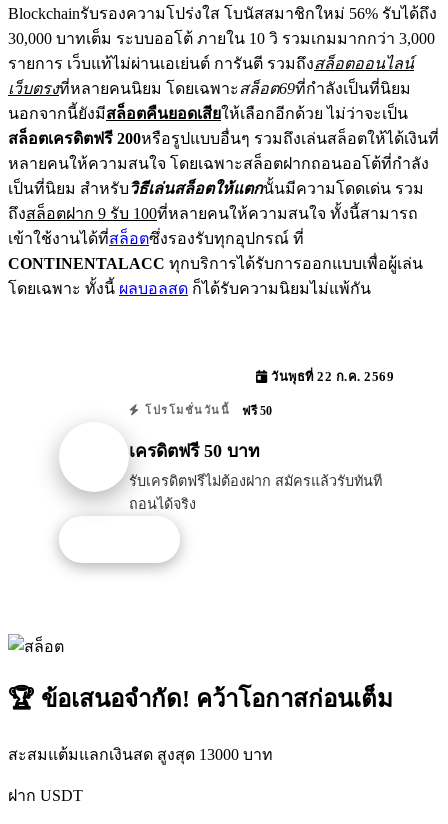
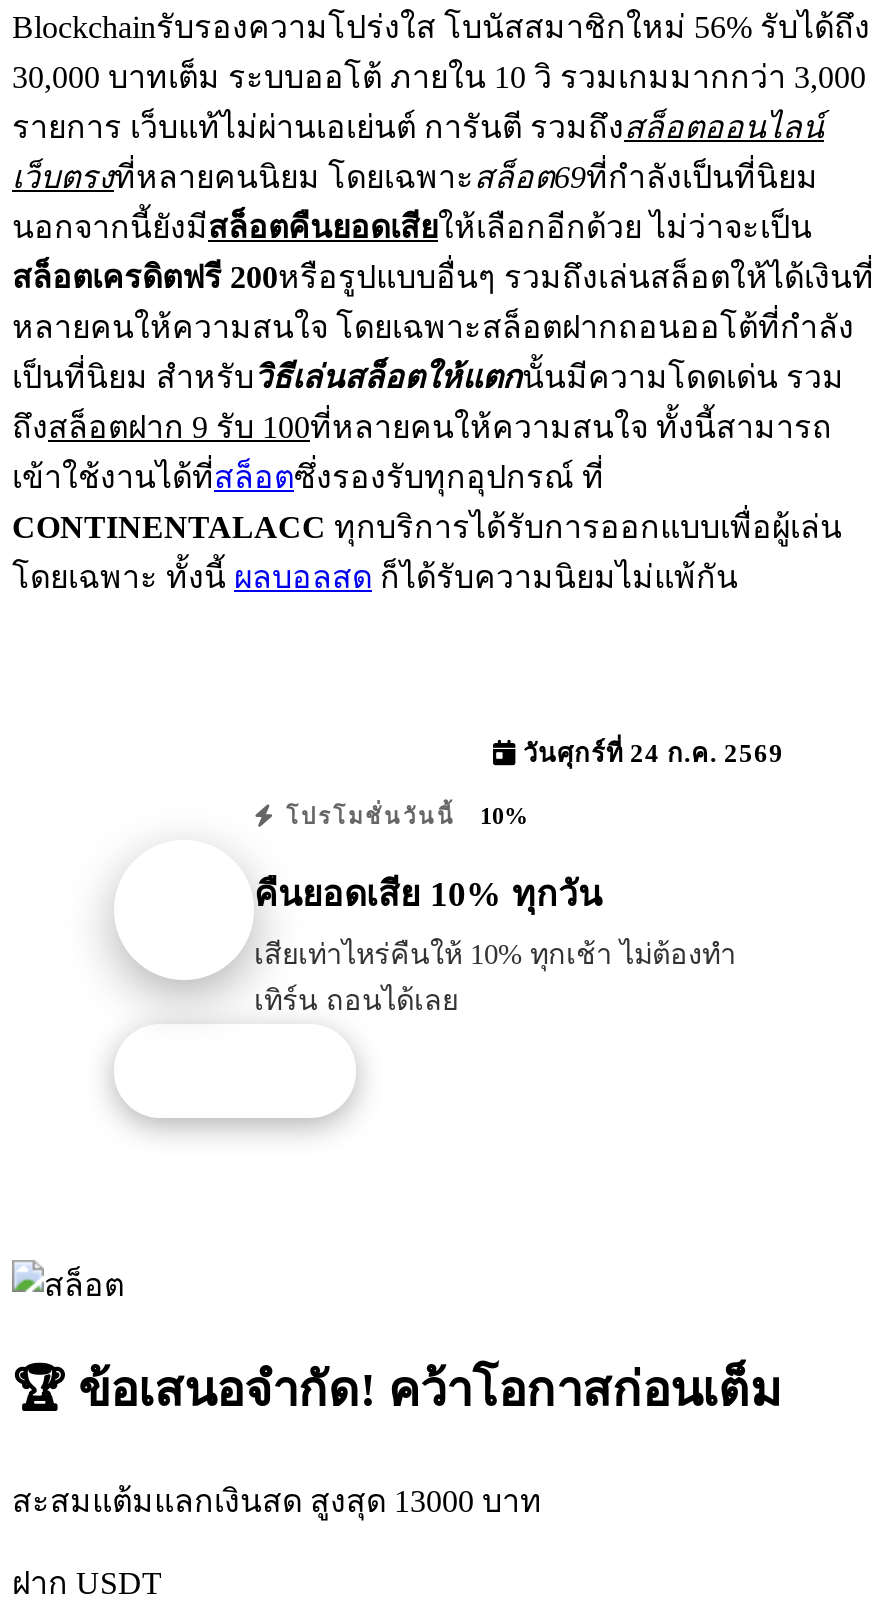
[267,370,394,384] วันพุธที่ 22 ก.ค. 2569 -> [516,740,784,768] วันศุกร์ที่ 24 ก.ค. 2569
[140,404,272,418] โปรโมชั่นวันนี้ ฟรี 50 -> [277,802,528,830] โปรโมชั่นวันนี้ 10%
[129,441,260,461] เครดิตฟรี 50 บาท -> [254,875,602,915] คืนยอดเสีย 10% ทุกวัน
[129,473,382,512] รับเครดิตฟรีไม่ต้องฝาก สมัครแล้วรับทันที | ถอนได้จริง -> [254,939,736,1017] เสียเท่าไหร่คืนให้ 10% ทุกเช้า ไม่ต้องทำ | เทิร์น ถอนได้เลย

